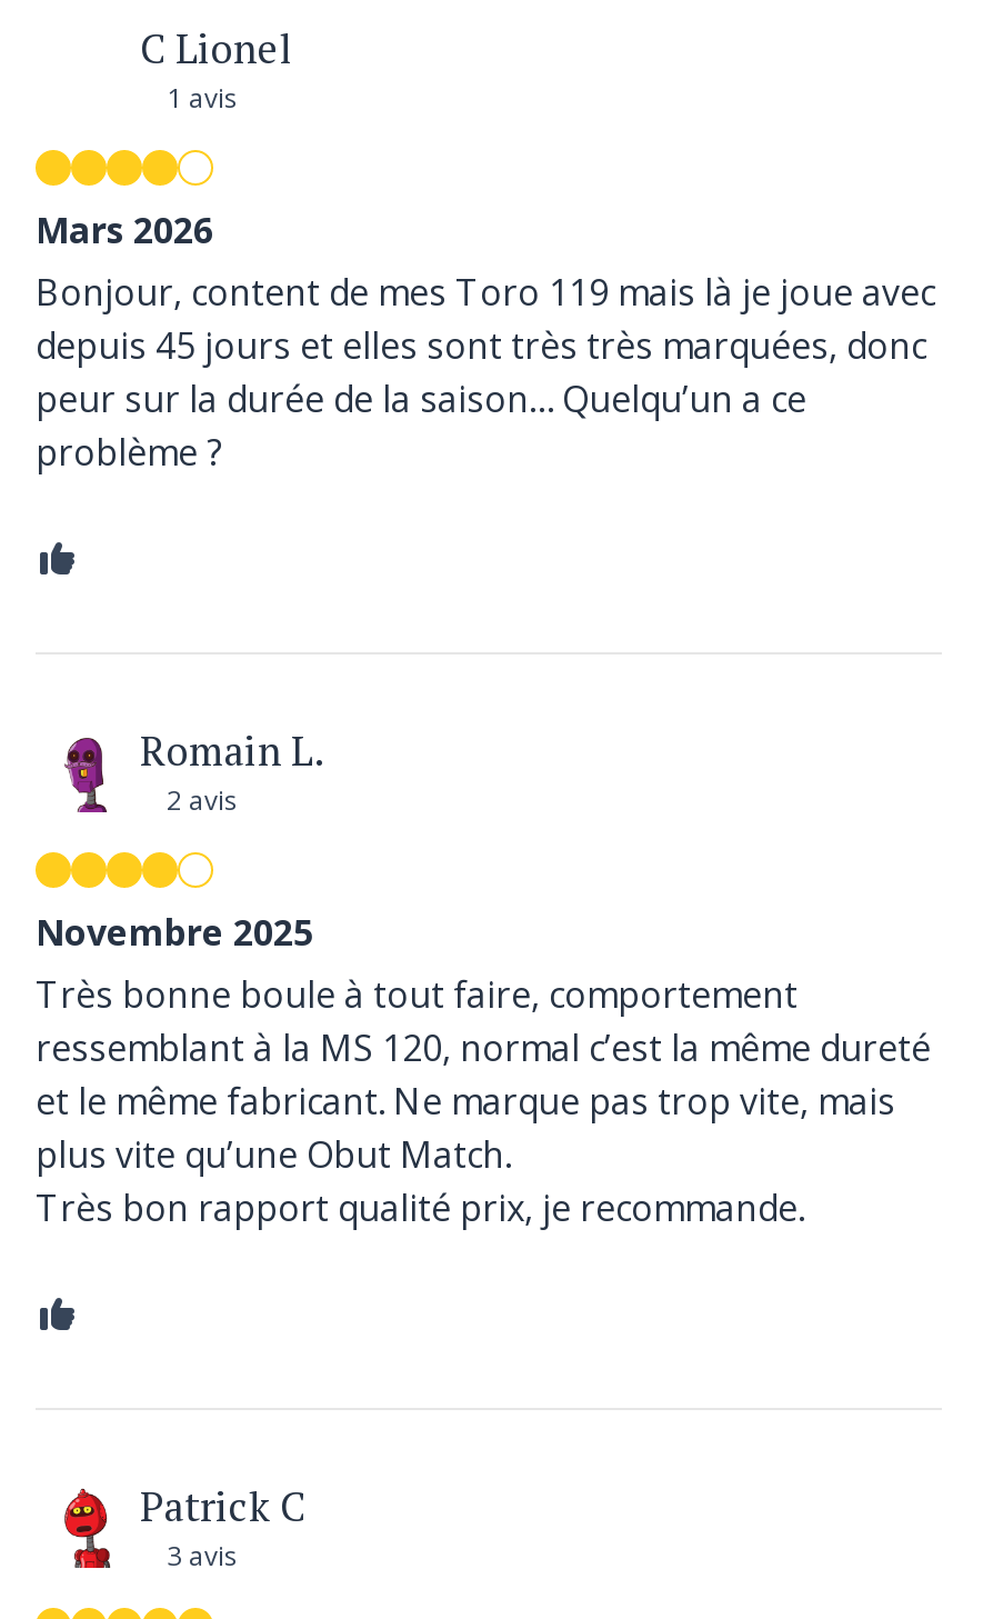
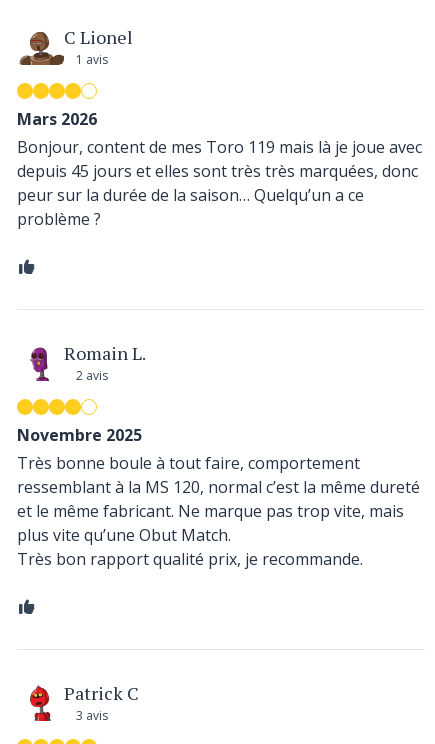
none -> [18,31,65,66] [image]

